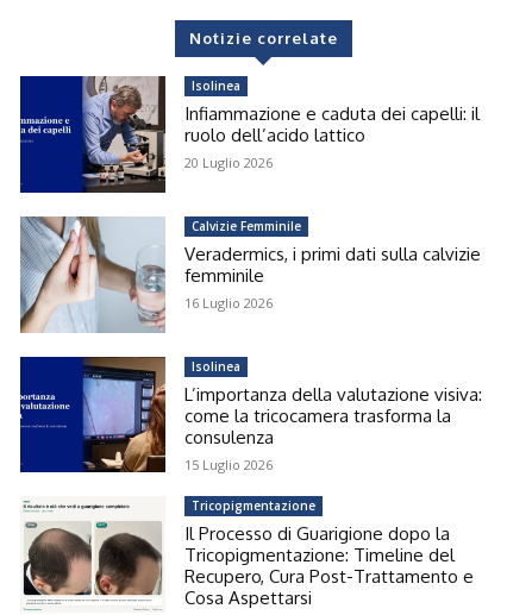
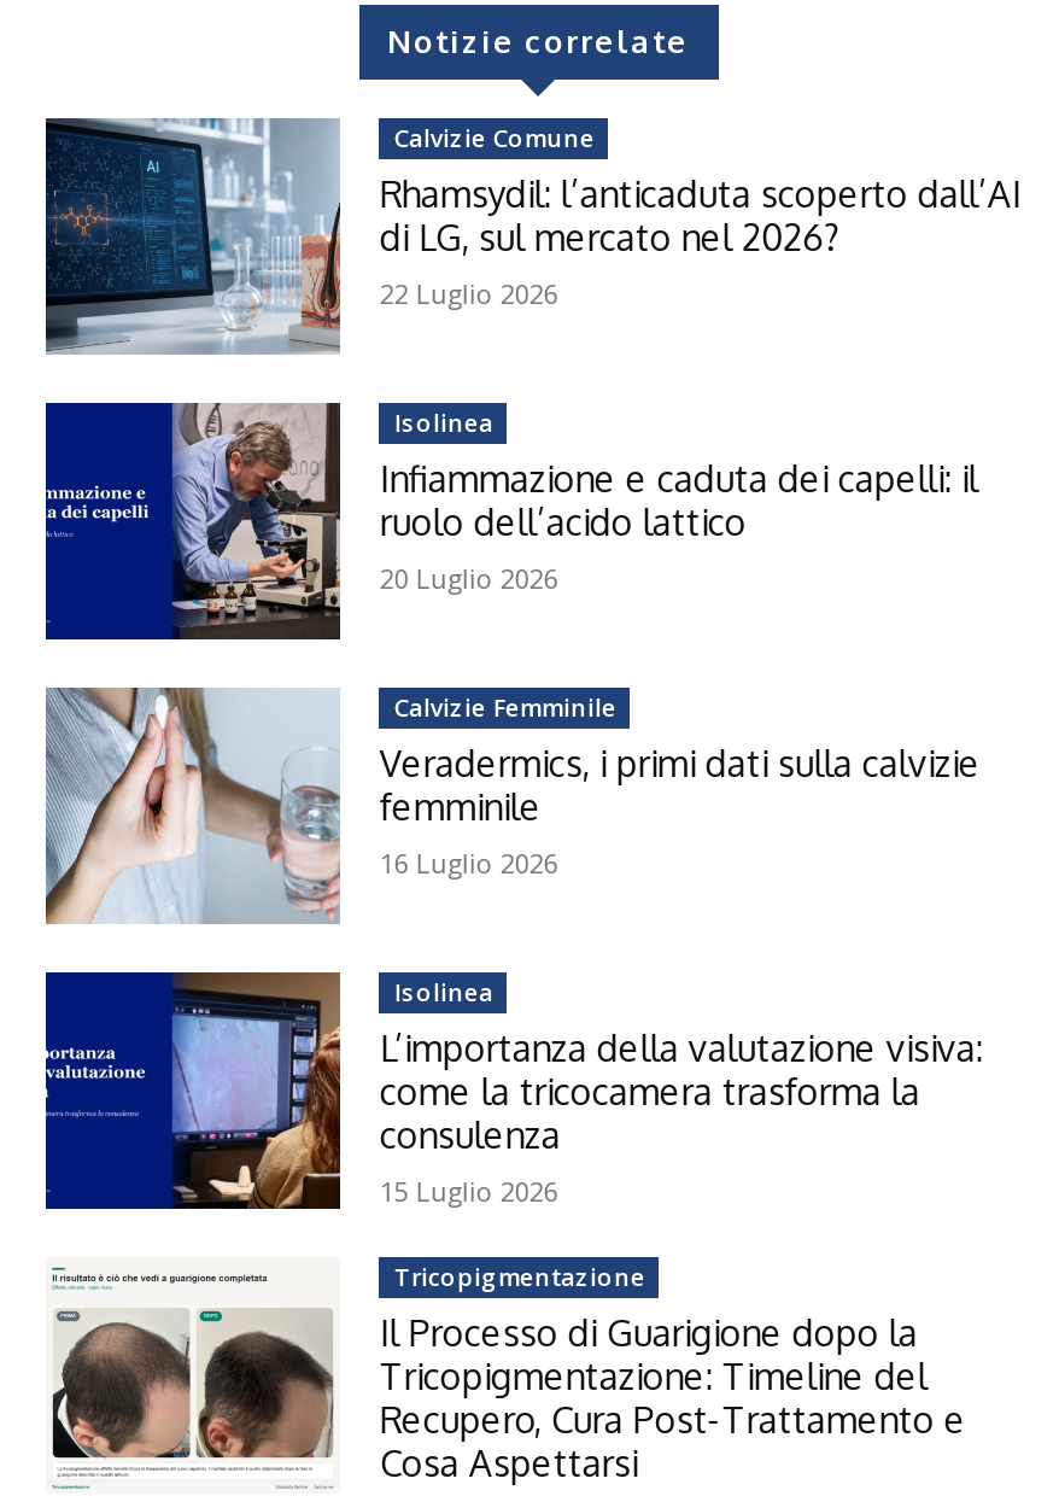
none -> [43,117,1021,356] [image] | Calvizie Comune | Rhamsydil: l’anticaduta scoperto dall’AI | di LG, sul mercato nel 2026? | 22 Luglio 2026

